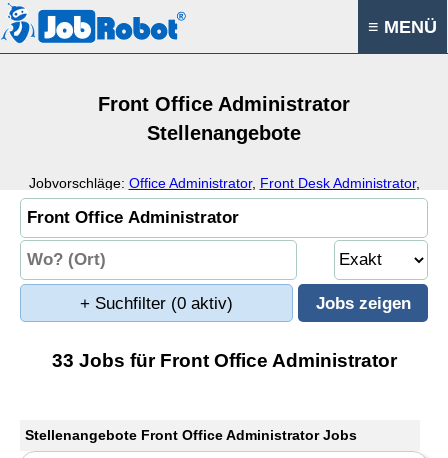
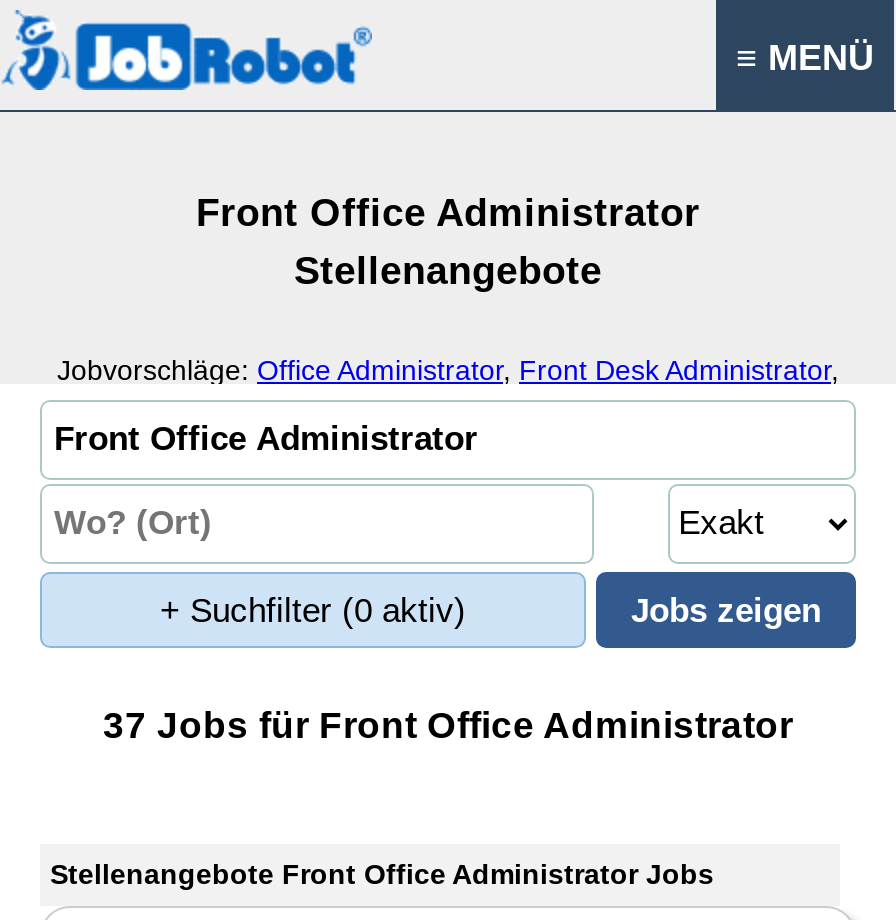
[51,350,396,371] 33 Jobs für Front Office Administrator -> [103,704,793,746] 37 Jobs für Front Office Administrator

